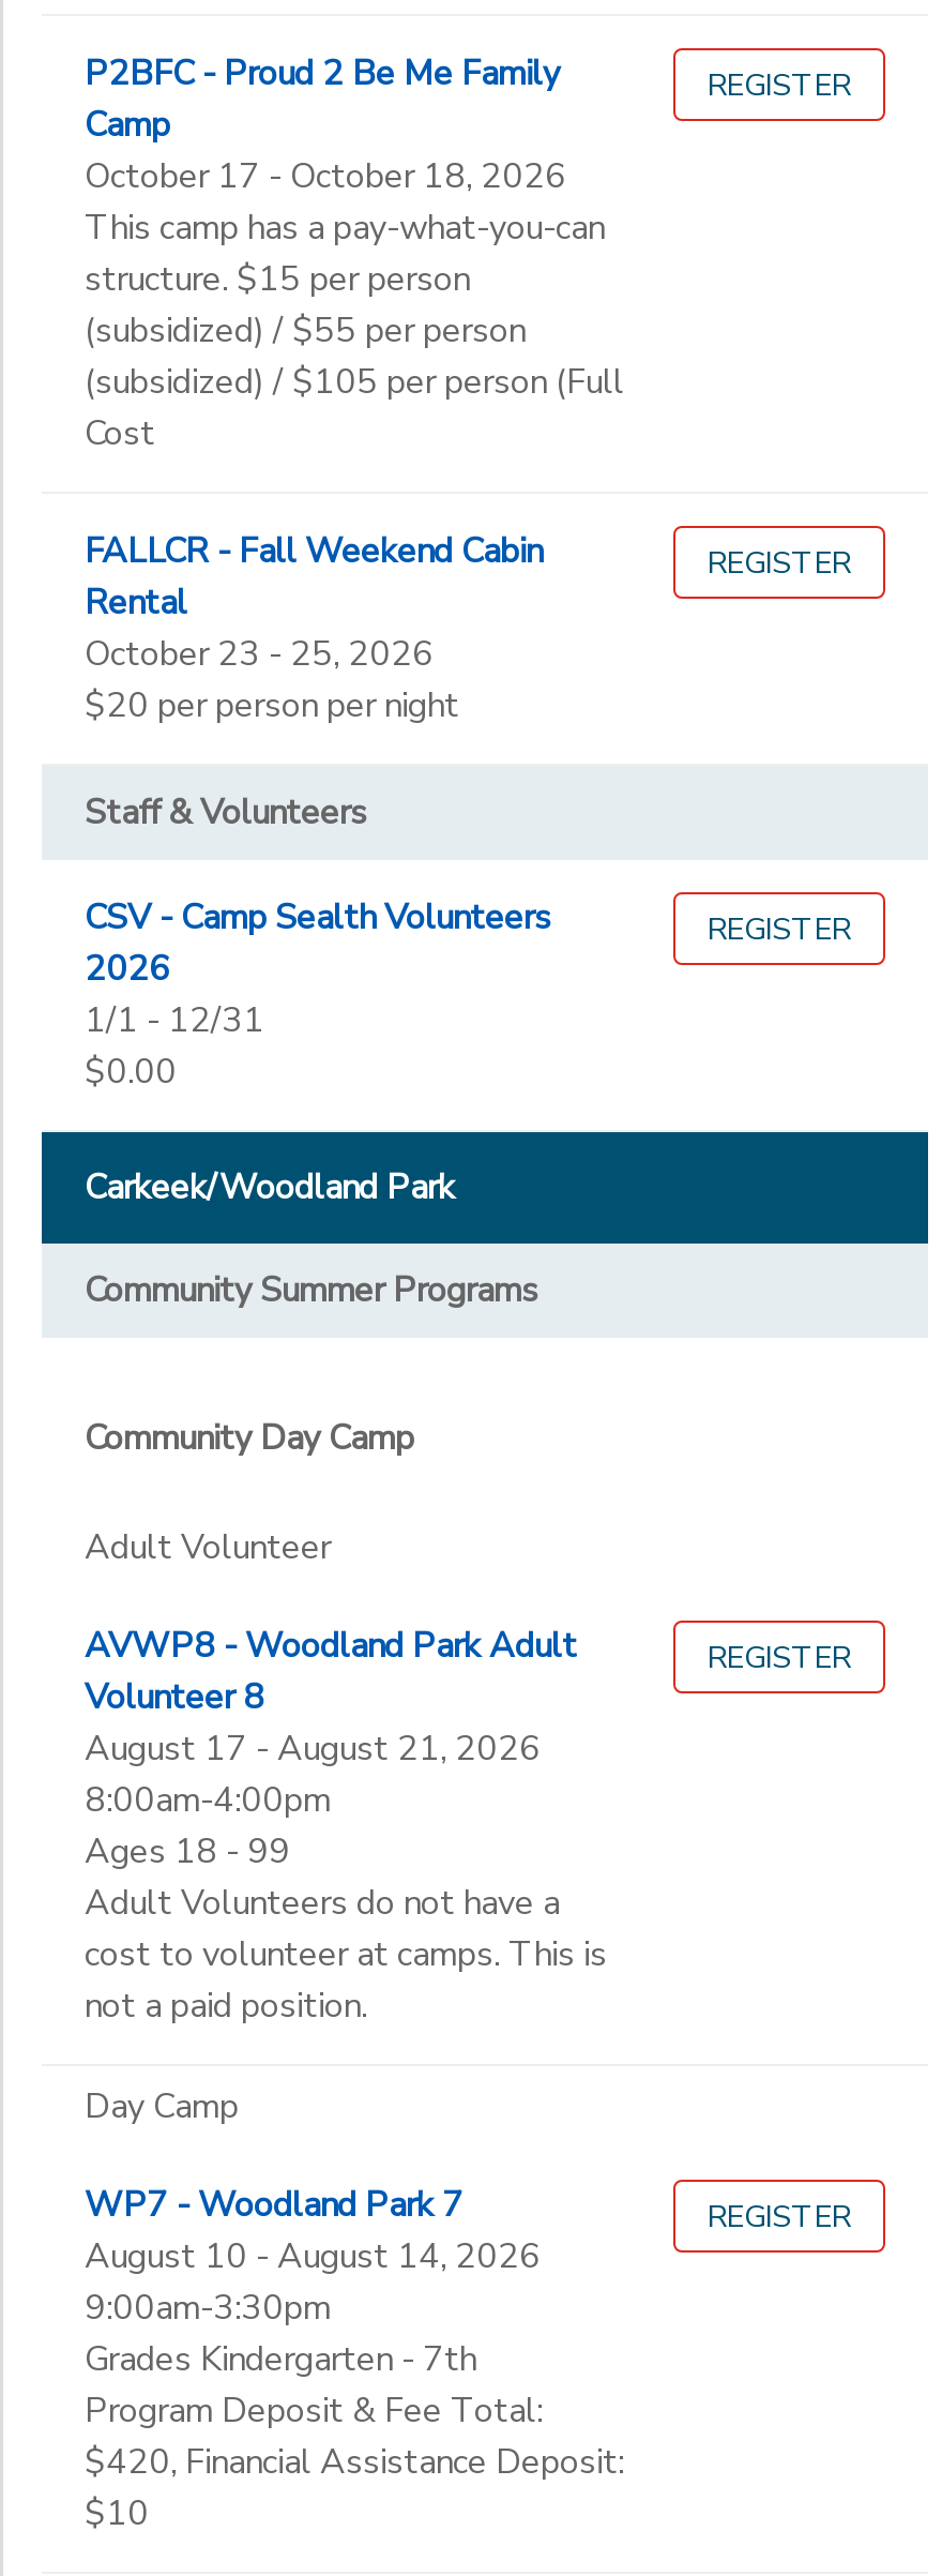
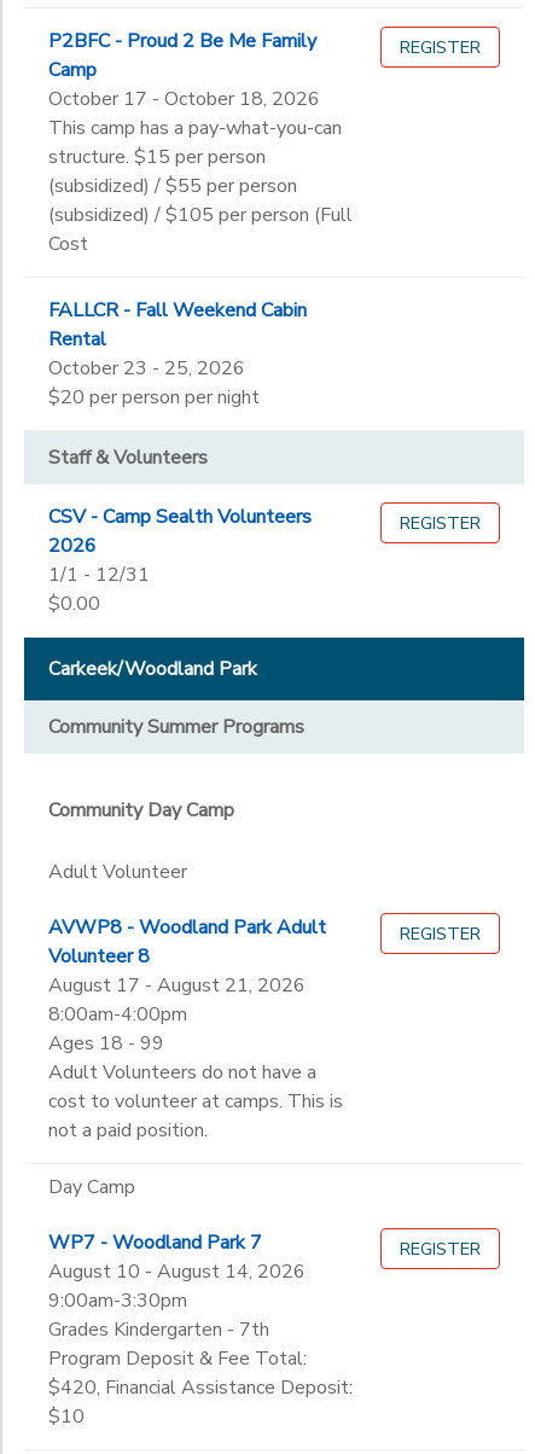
[708,541,851,584] REGISTER -> none

